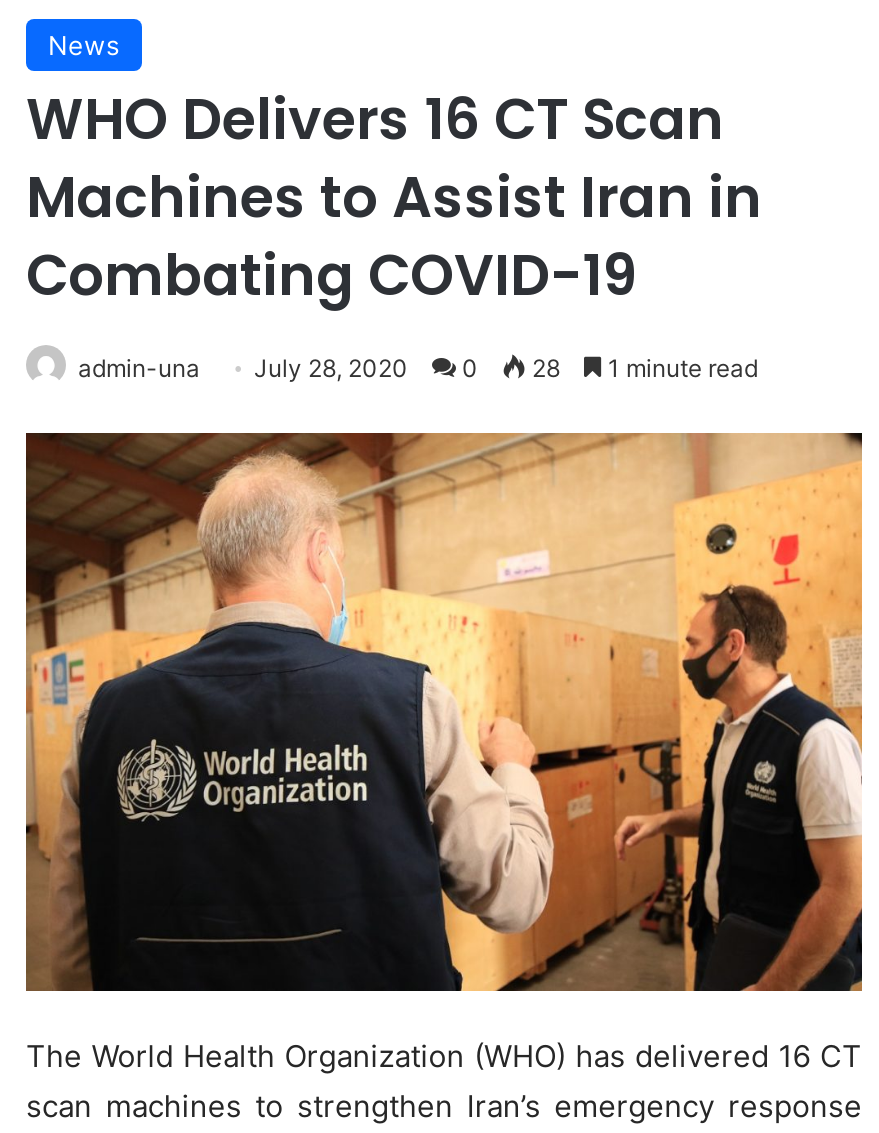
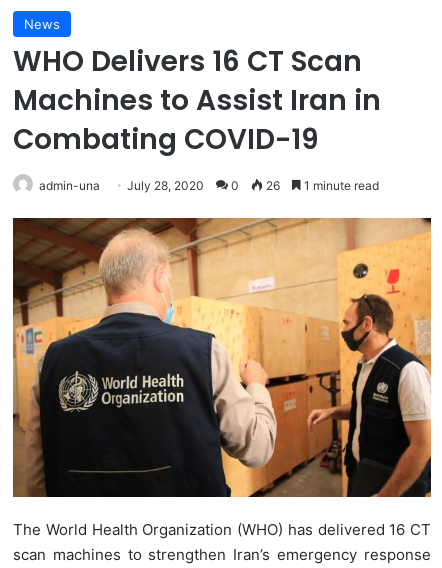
[78,353,758,383] admin-una July 28, 2020 0 28 1 minute read -> [39,178,379,193] admin-una July 28, 2020 0 26 1 minute read

